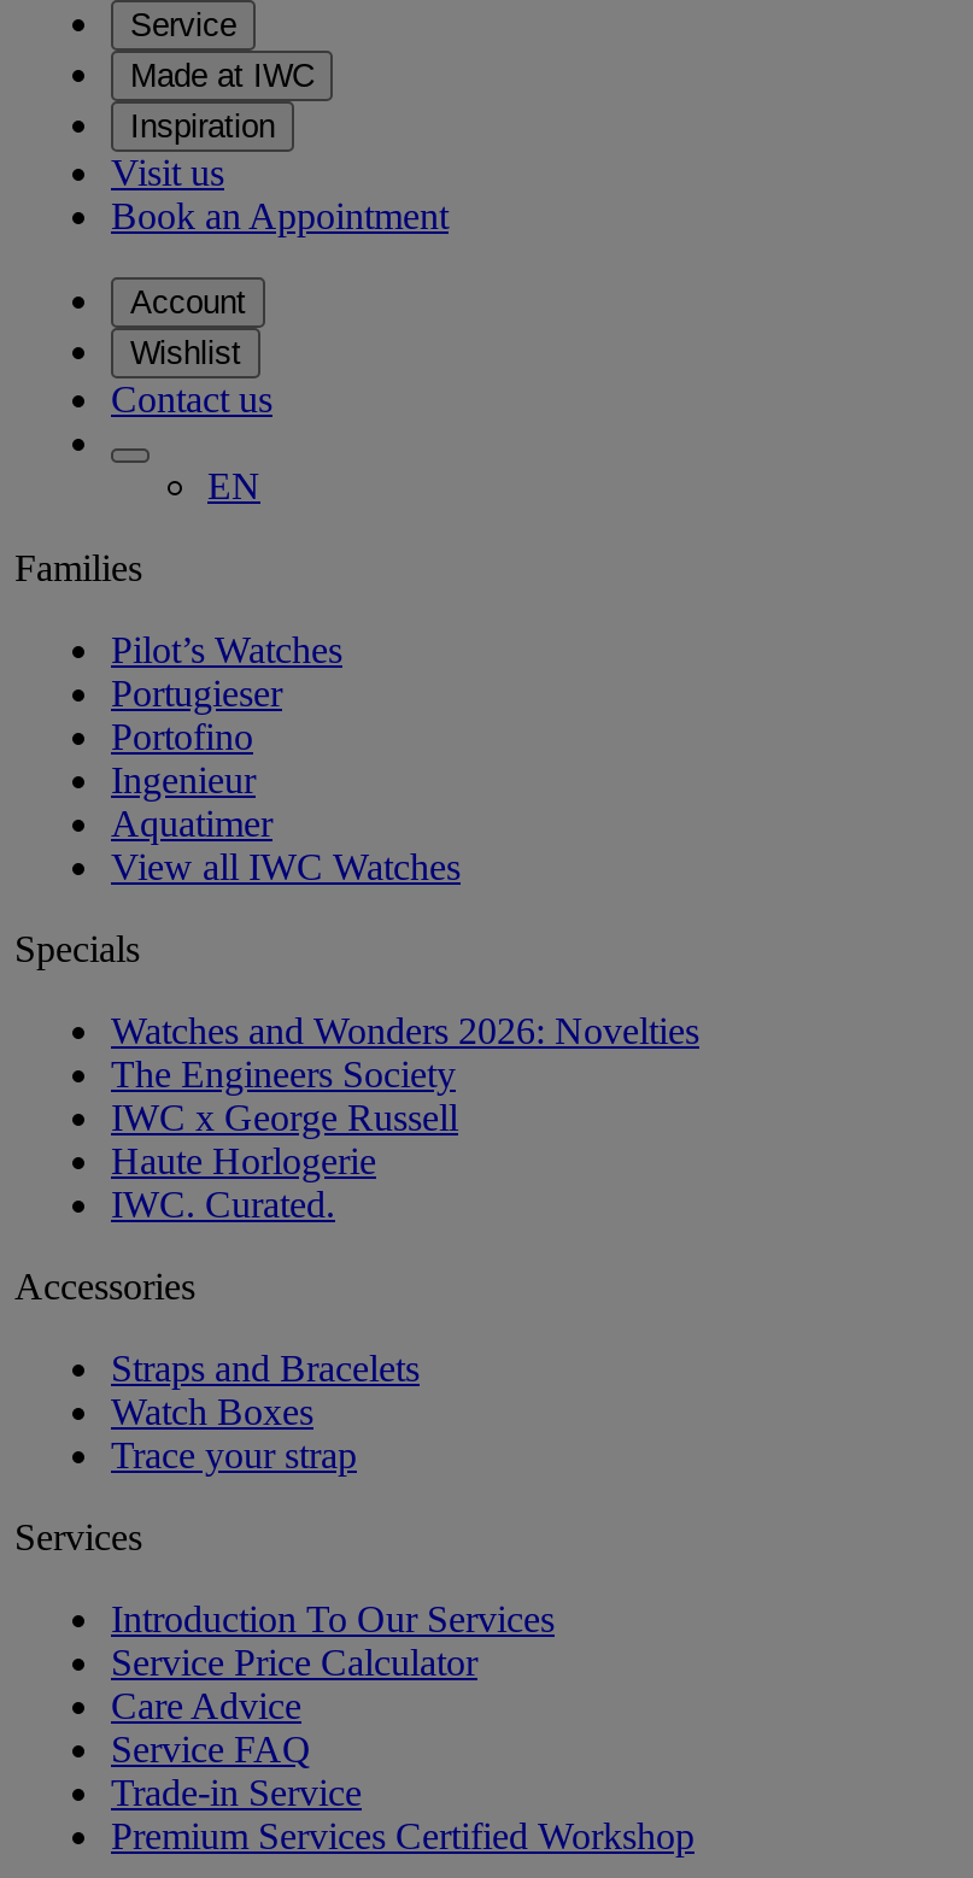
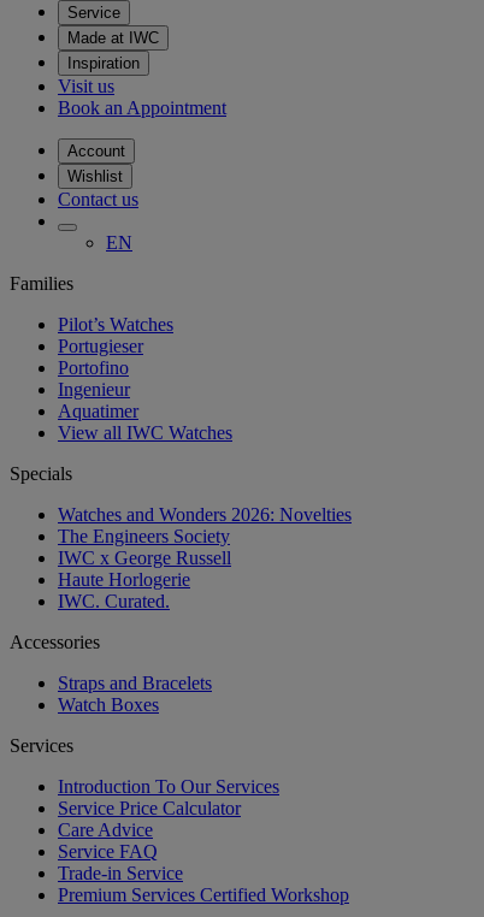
[111,1436,357,1477] Trace your strap -> none

